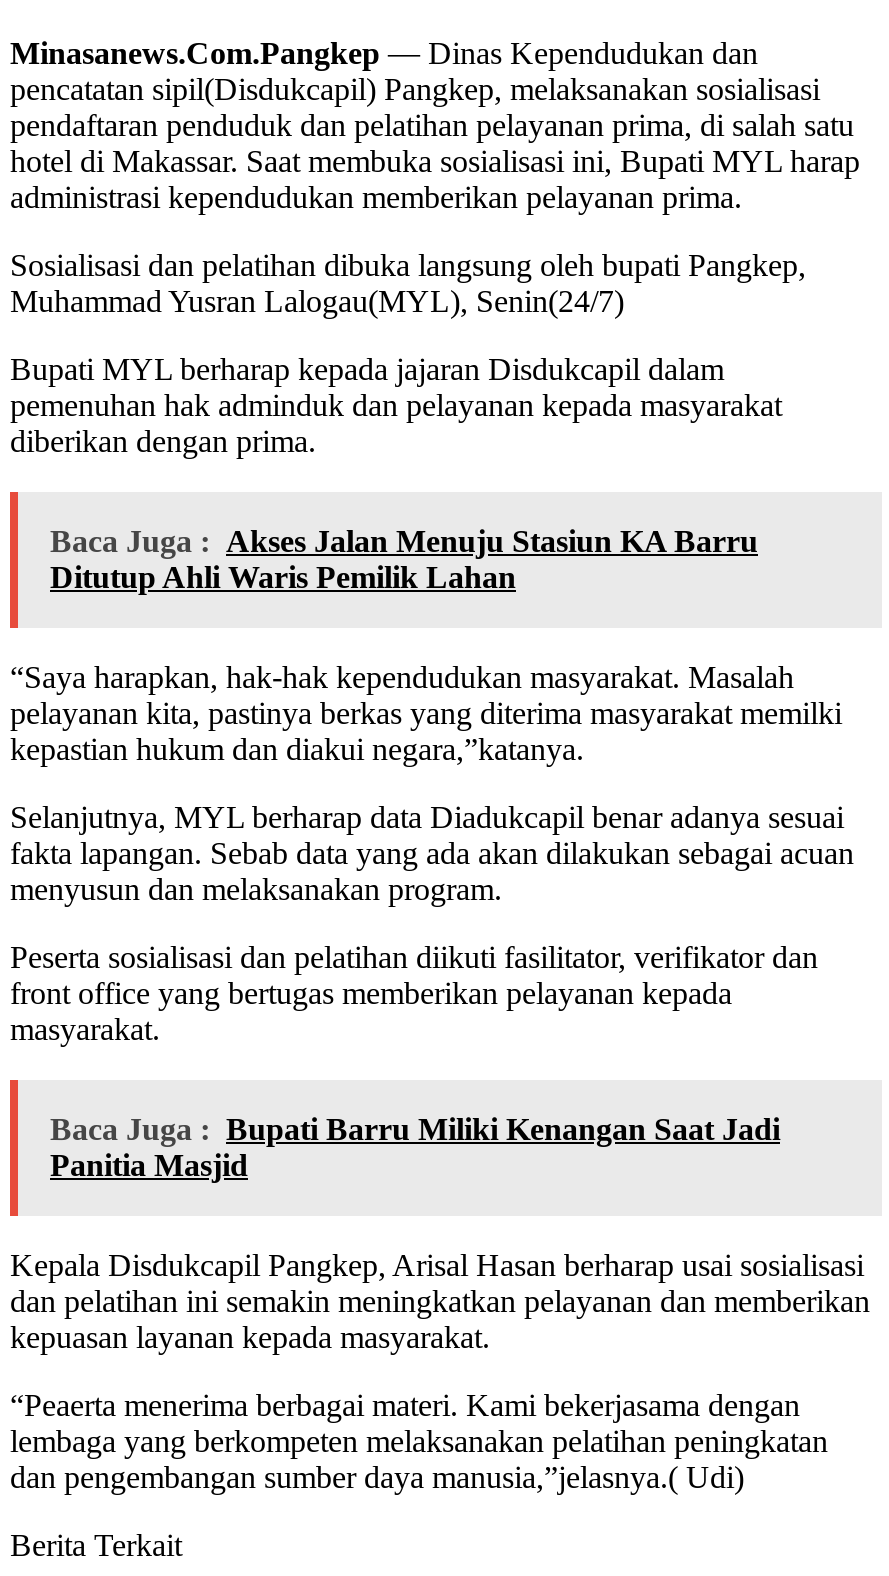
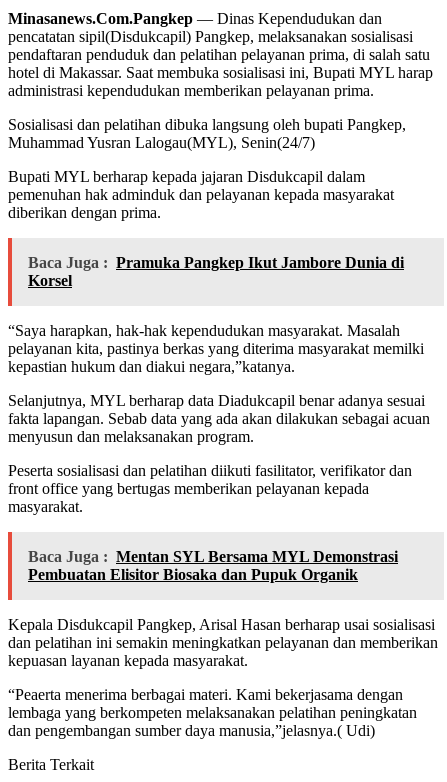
[50,524,758,594] Baca Juga : Akses Jalan Menuju Stasiun KA Barru | Ditutup Ahli Waris Pemilik Lahan -> [28,254,404,289] Baca Juga : Pramuka Pangkep Ikut Jambore Dunia di | Korsel
[50,1112,780,1182] Baca Juga : Bupati Barru Miliki Kenangan Saat Jadi | Panitia Masjid -> [28,548,398,583] Baca Juga : Mentan SYL Bersama MYL Demonstrasi | Pembuatan Elisitor Biosaka dan Pupuk Organik

